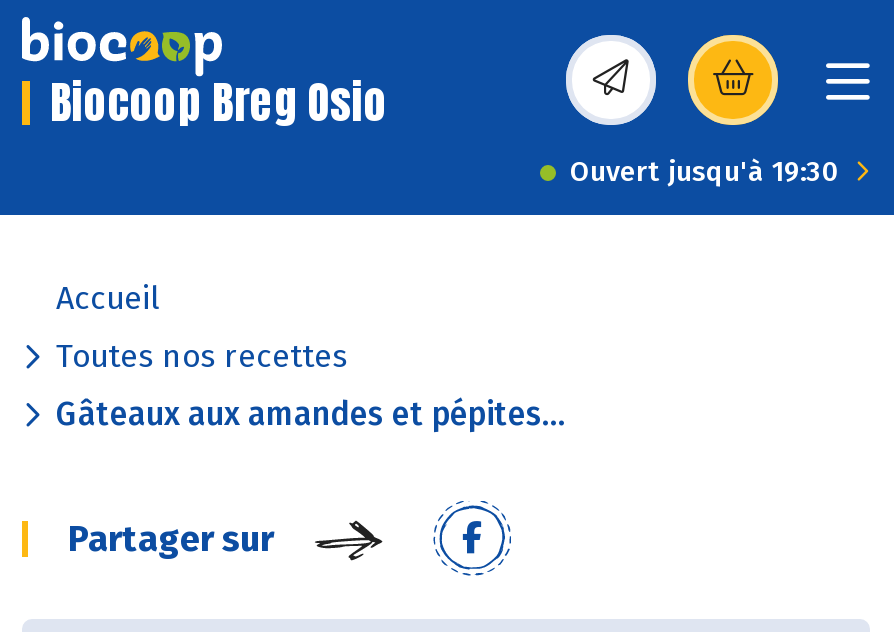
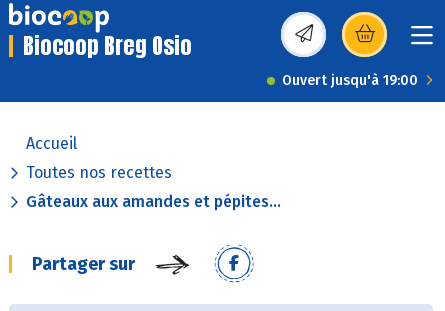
[570,155,840,189] Ouvert jusqu'à 19:30 -> [282,72,418,89] Ouvert jusqu'à 19:00

